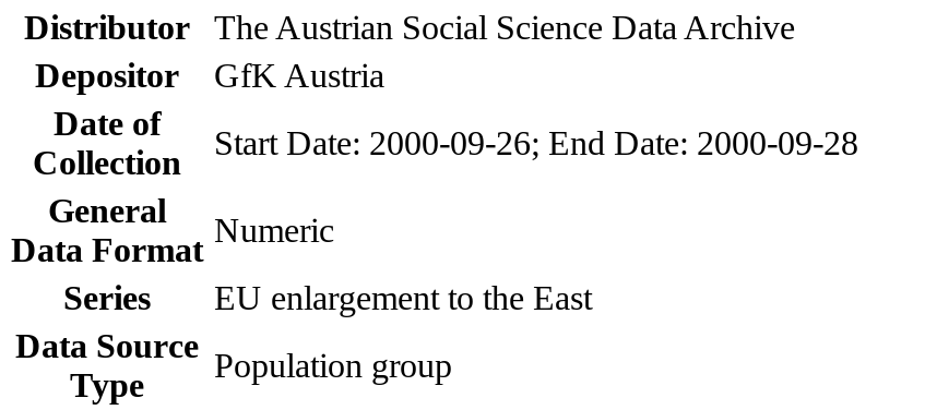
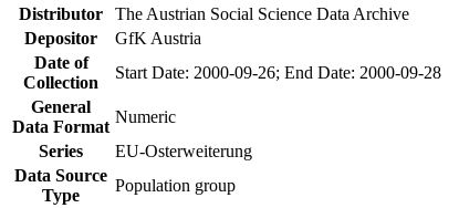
[214,278,592,316] EU enlargement to the East -> [115,141,252,160] EU-Osterweiterung

